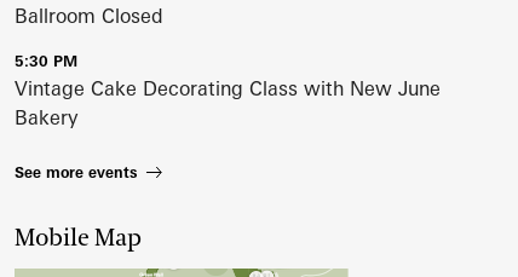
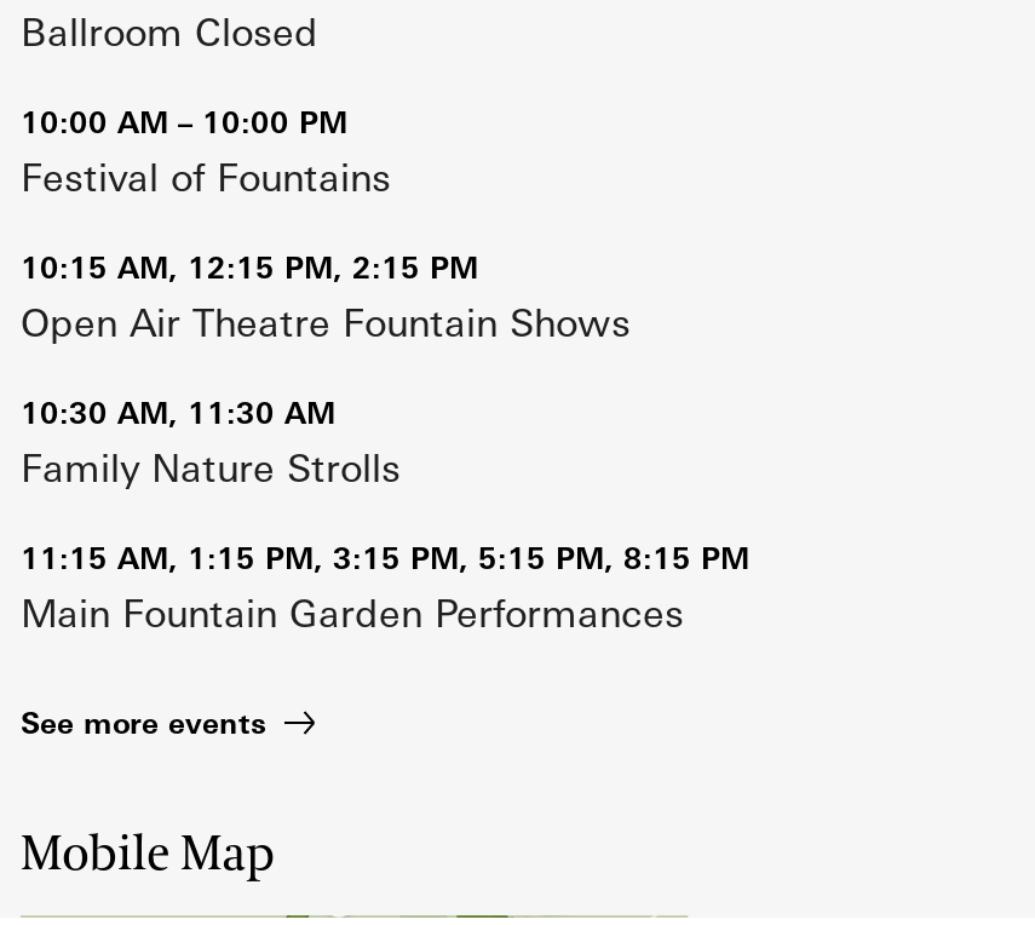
[15,52,441,130] 5:30 PM | Vintage Cake Decorating Class with New June | Bakery -> [21,105,749,638] 10:00 AM – 10:00 PM | Festival of Fountains | 10:15 AM, 12:15 PM, 2:15 PM | Open Air Theatre Fountain Shows | 10:30 AM, 11:30 AM | Family Nature Strolls | 11:15 AM, 1:15 PM, 3:15 PM, 5:15 PM, 8:15 PM | Main Fountain Garden Performances

